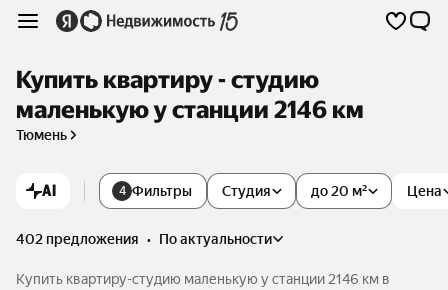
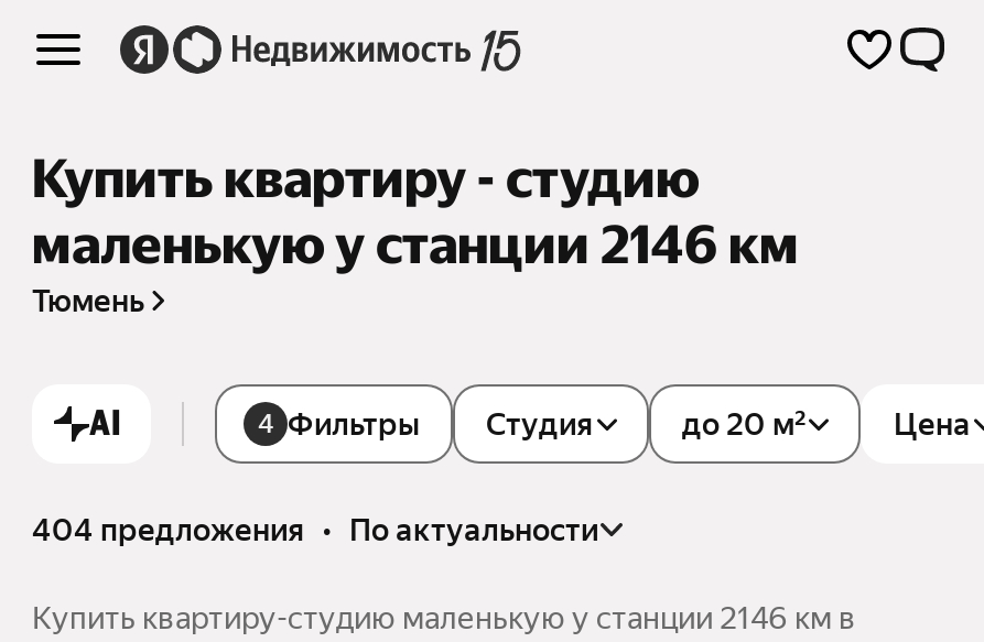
[16,231,272,247] 402 предложения • по актуальности -> [32,512,598,547] 404 предложения • по актуальности

